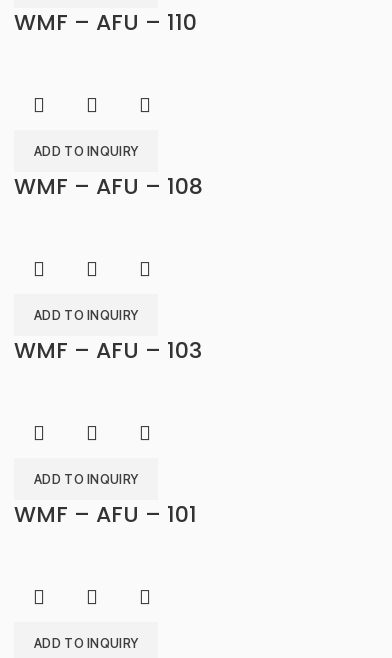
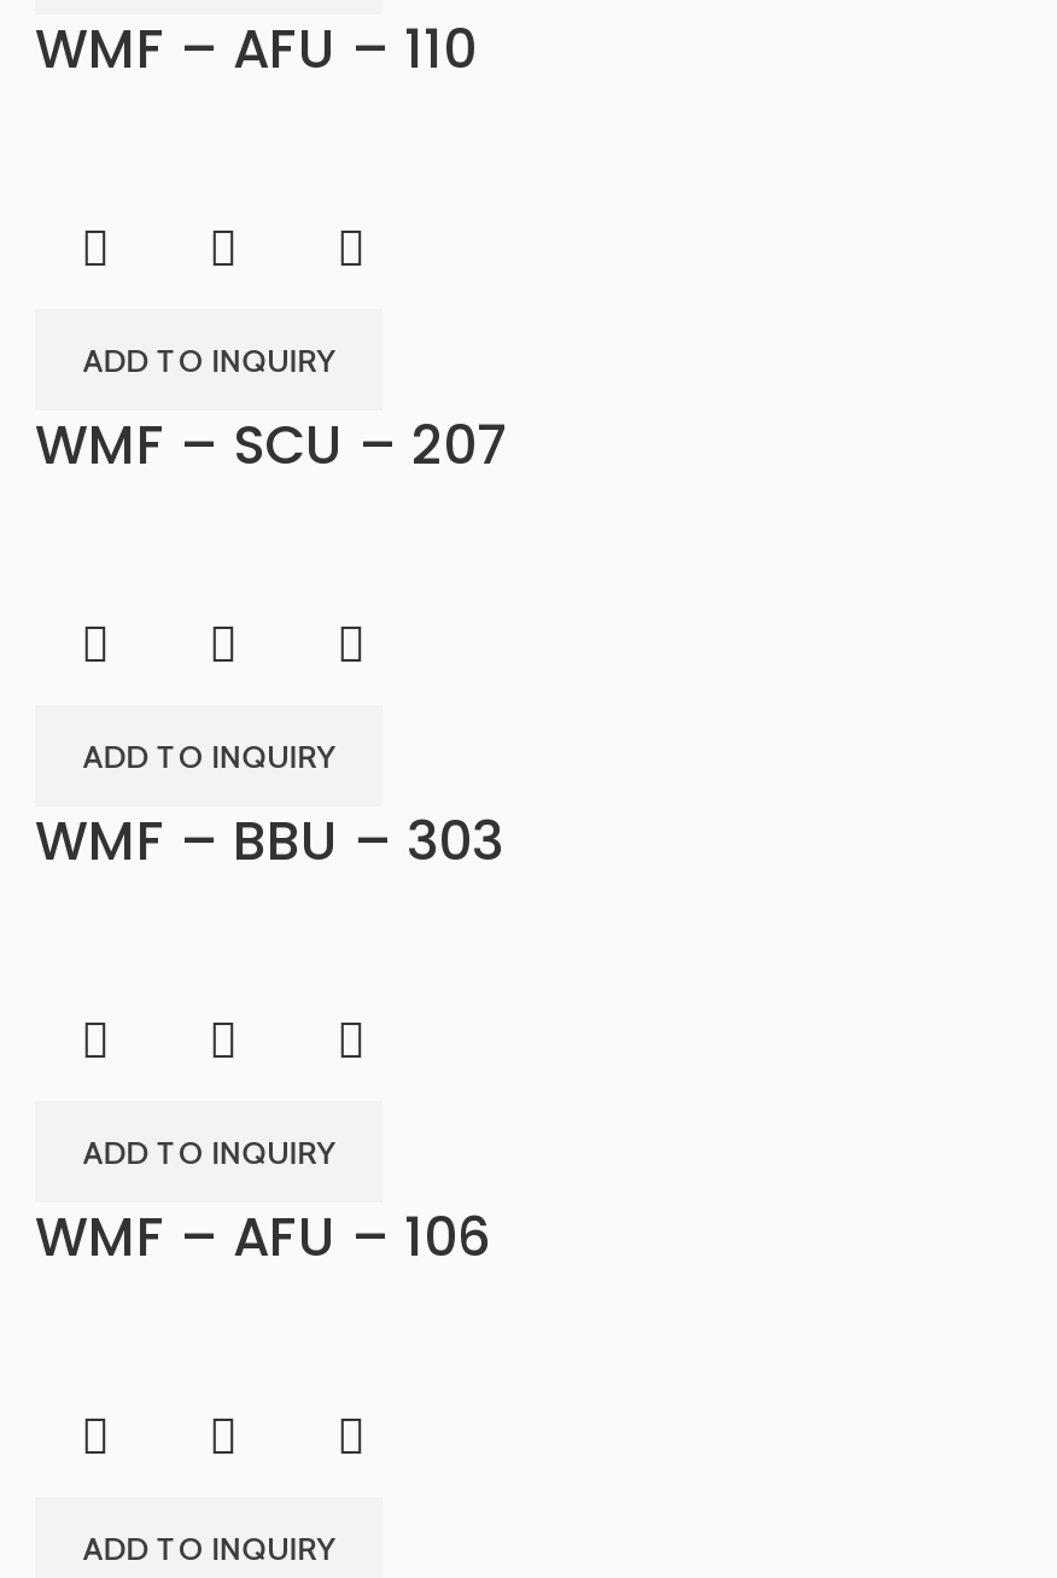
[14,171,203,202] WMF – AFU – 108 -> [35,407,508,482] WMF – SCU – 207
[14,335,202,366] WMF – AFU – 103 -> [35,803,503,878] WMF – BBU – 303
[14,499,197,530] WMF – AFU – 101 -> [35,1199,491,1274] WMF – AFU – 106

